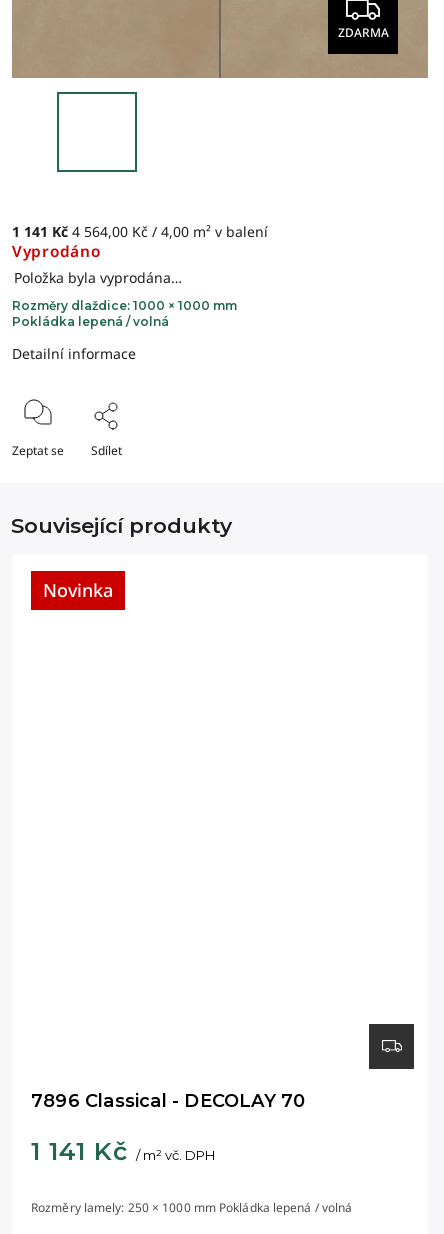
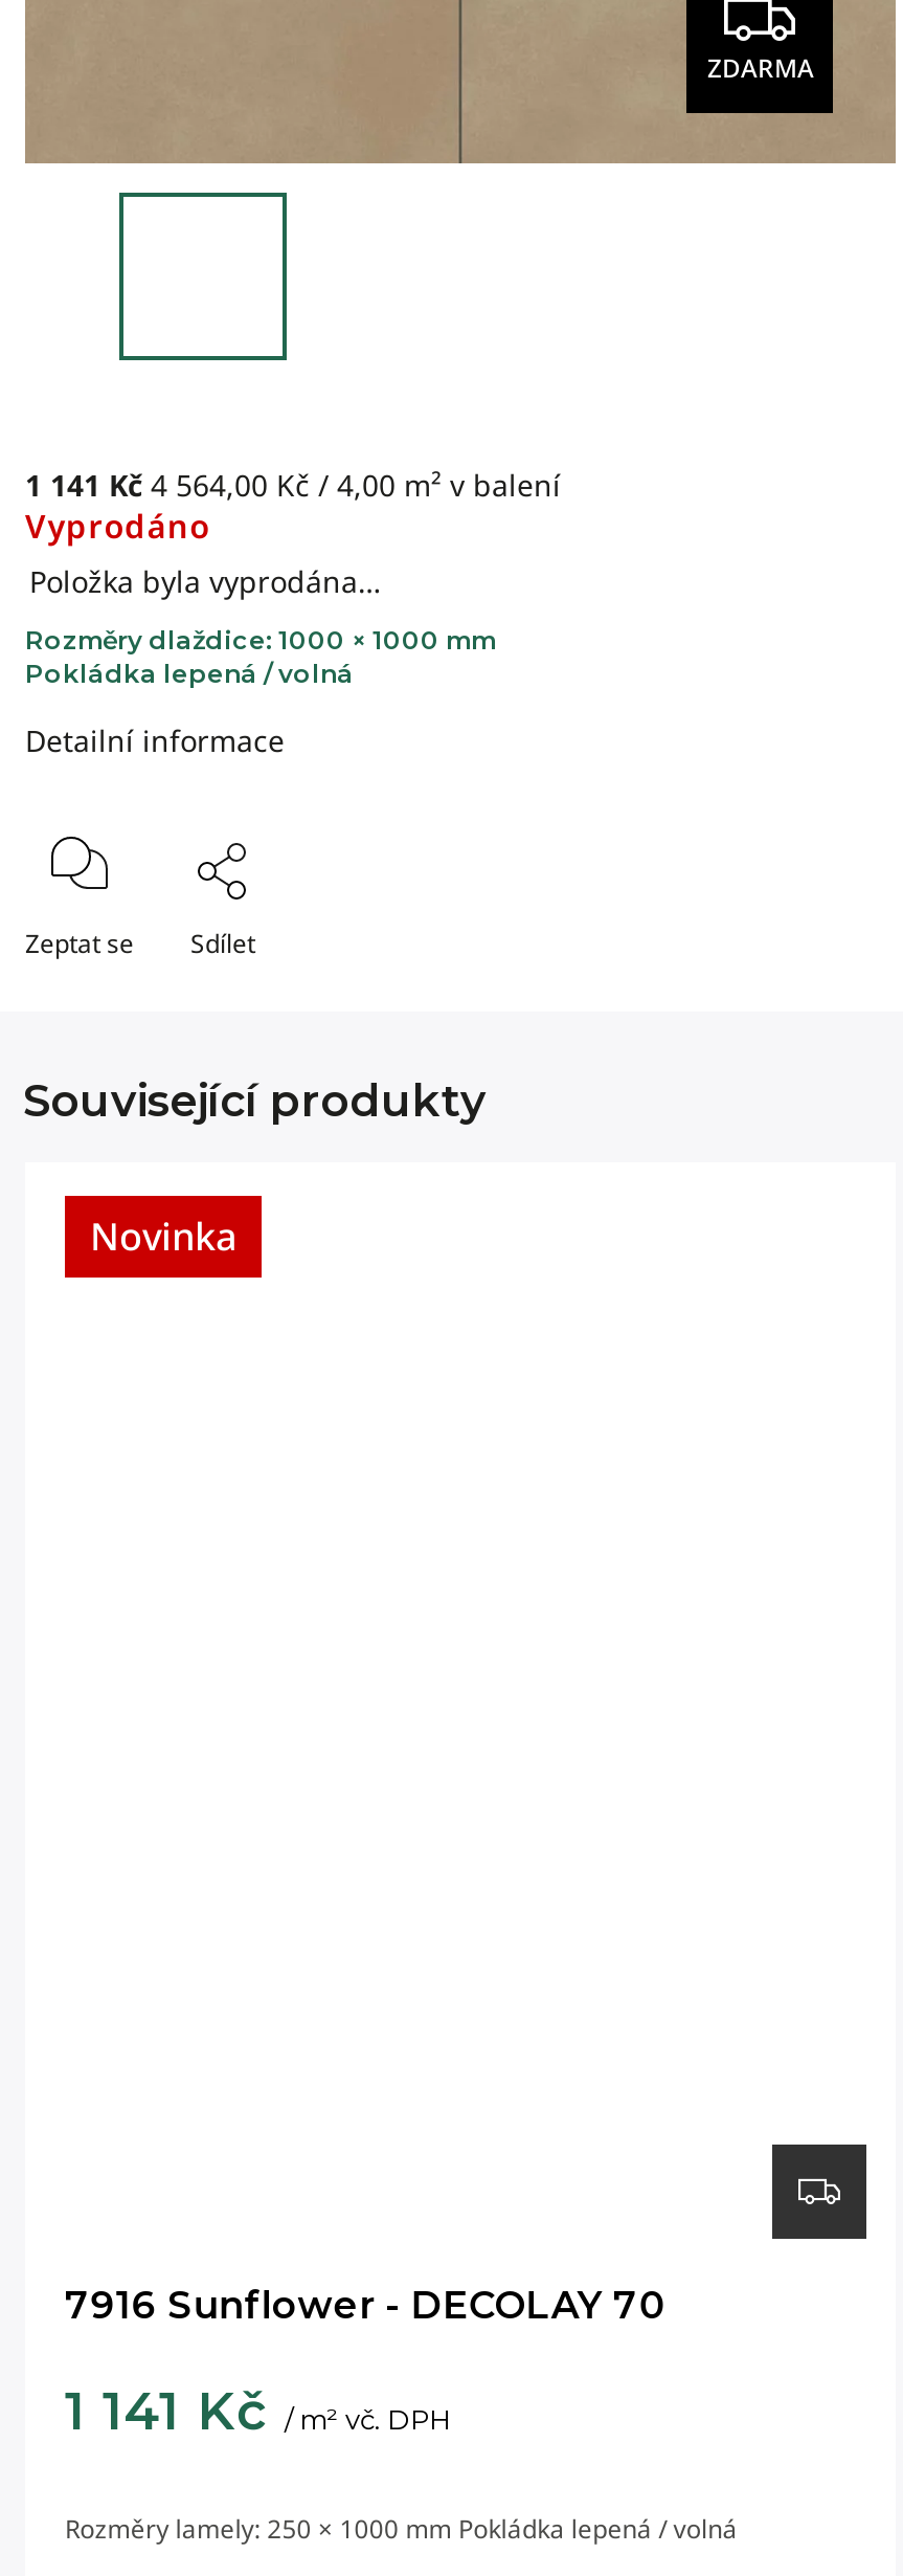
[31,1090,305,1112] 7896 Classical - DECOLAY 70 -> [65,2284,664,2330] 7916 Sunflower - DECOLAY 70

